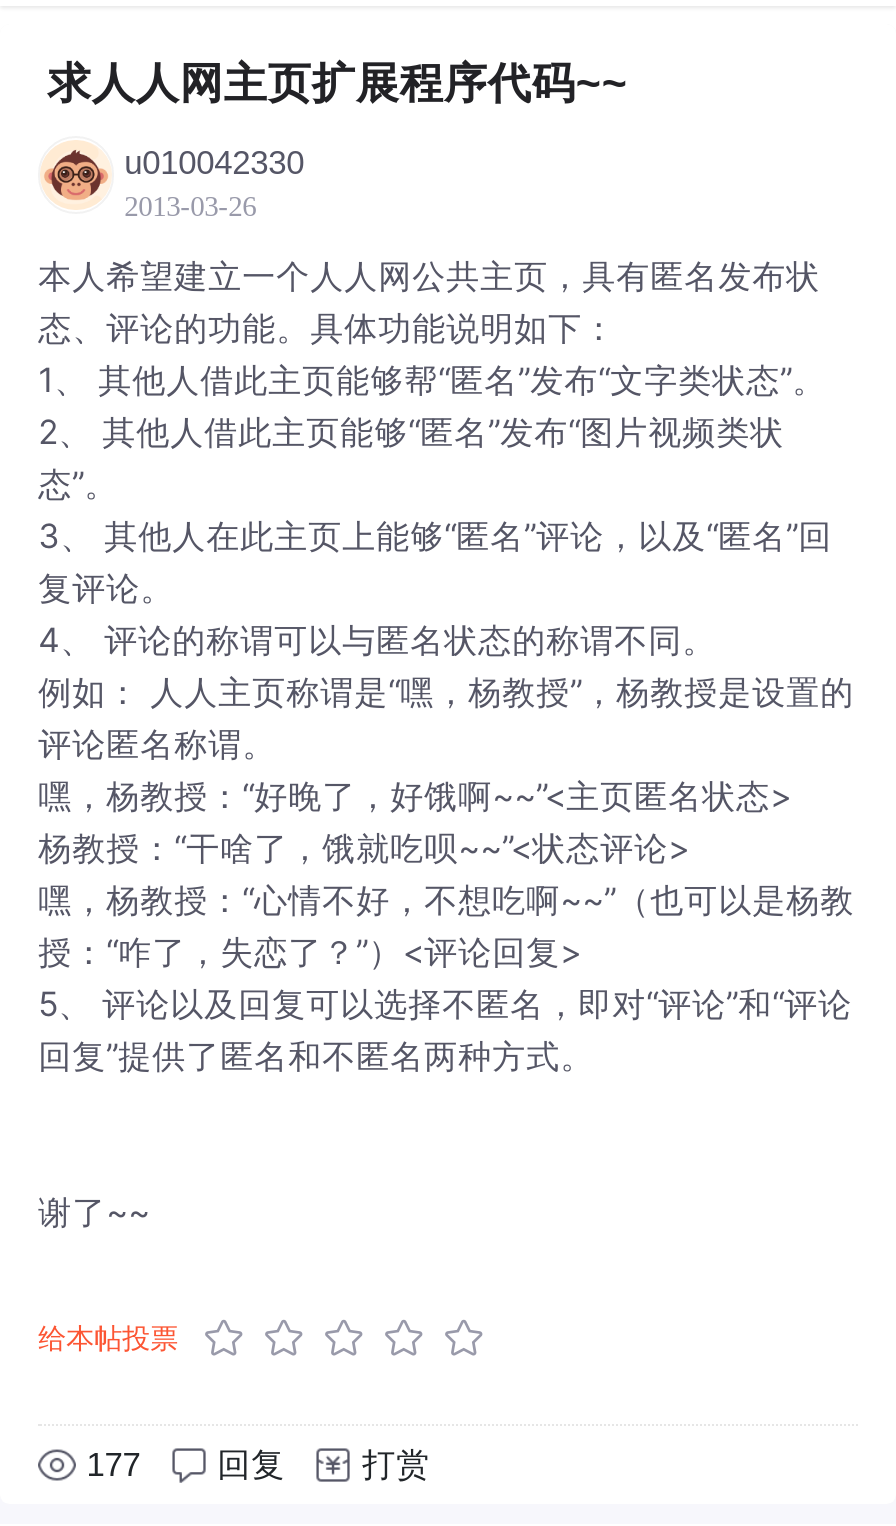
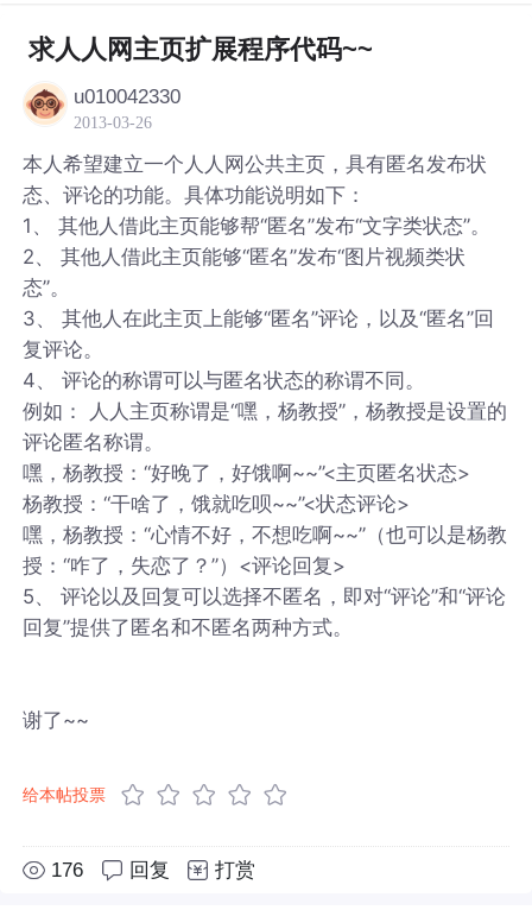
[86,1447,140,1485] 177 -> [51,859,83,882] 176

